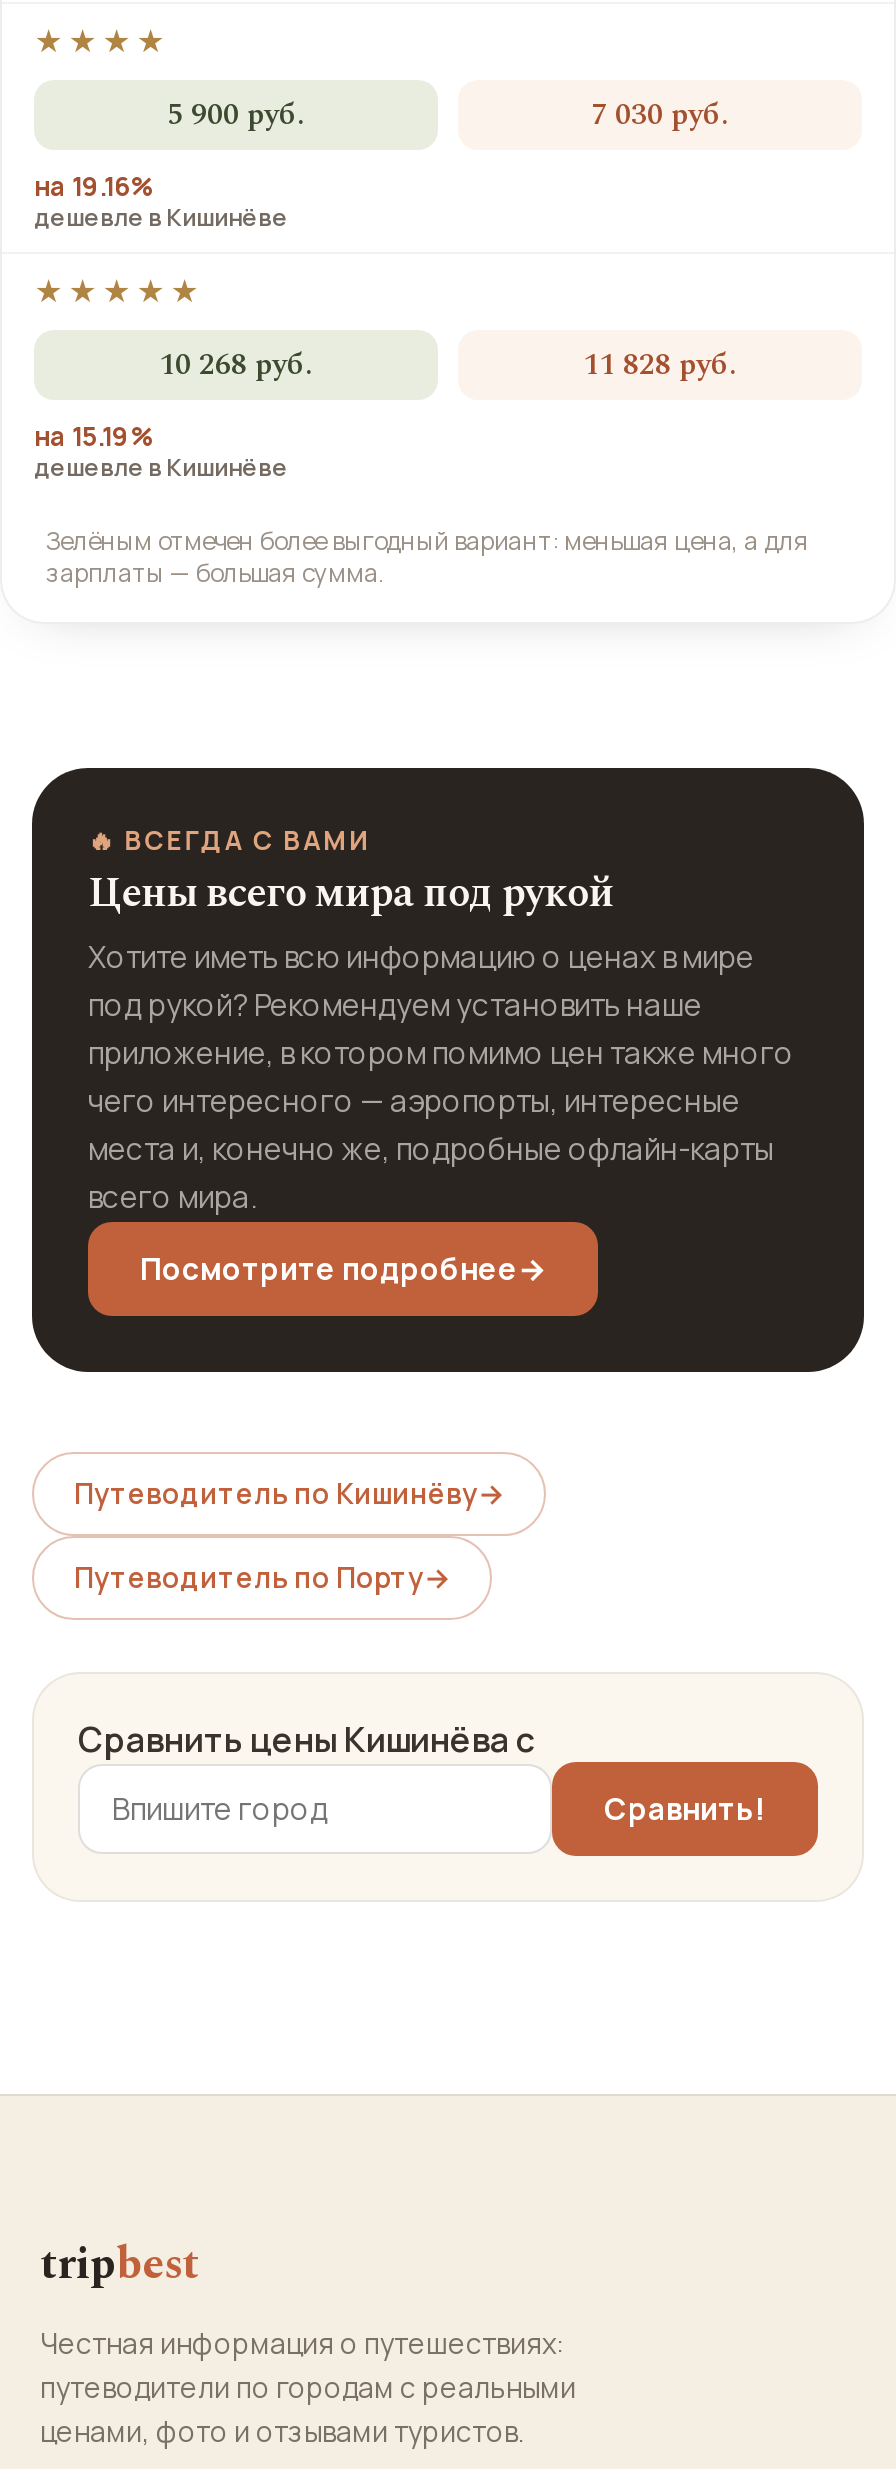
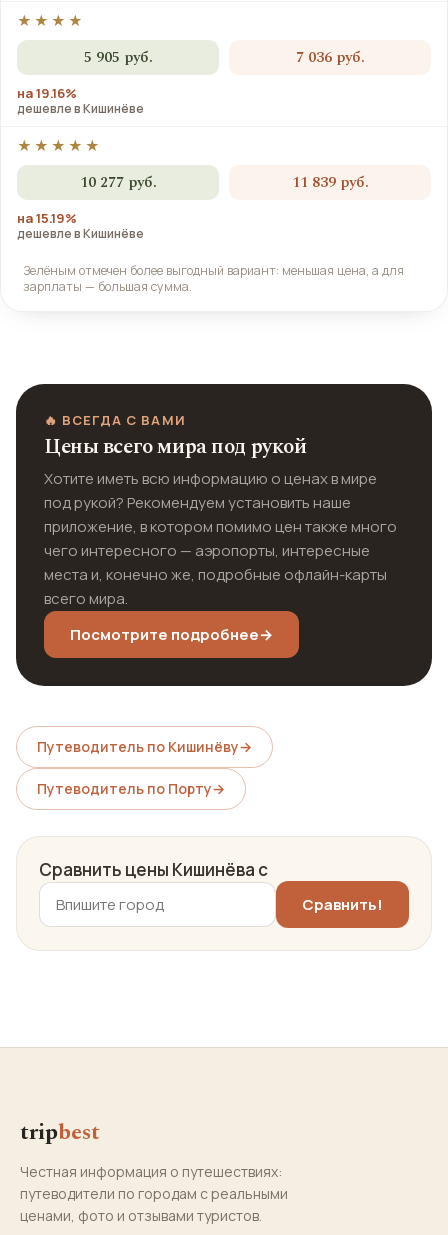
[167,92,305,138] 5 900 руб. -> [83,46,152,69] 5 905 руб.
[591,92,729,138] 7 030 руб. -> [295,46,364,69] 7 036 руб.
[159,342,313,388] 10 268 руб. -> [79,171,156,194] 10 277 руб.
[583,342,737,388] 11 828 руб. -> [291,171,368,194] 11 839 руб.

